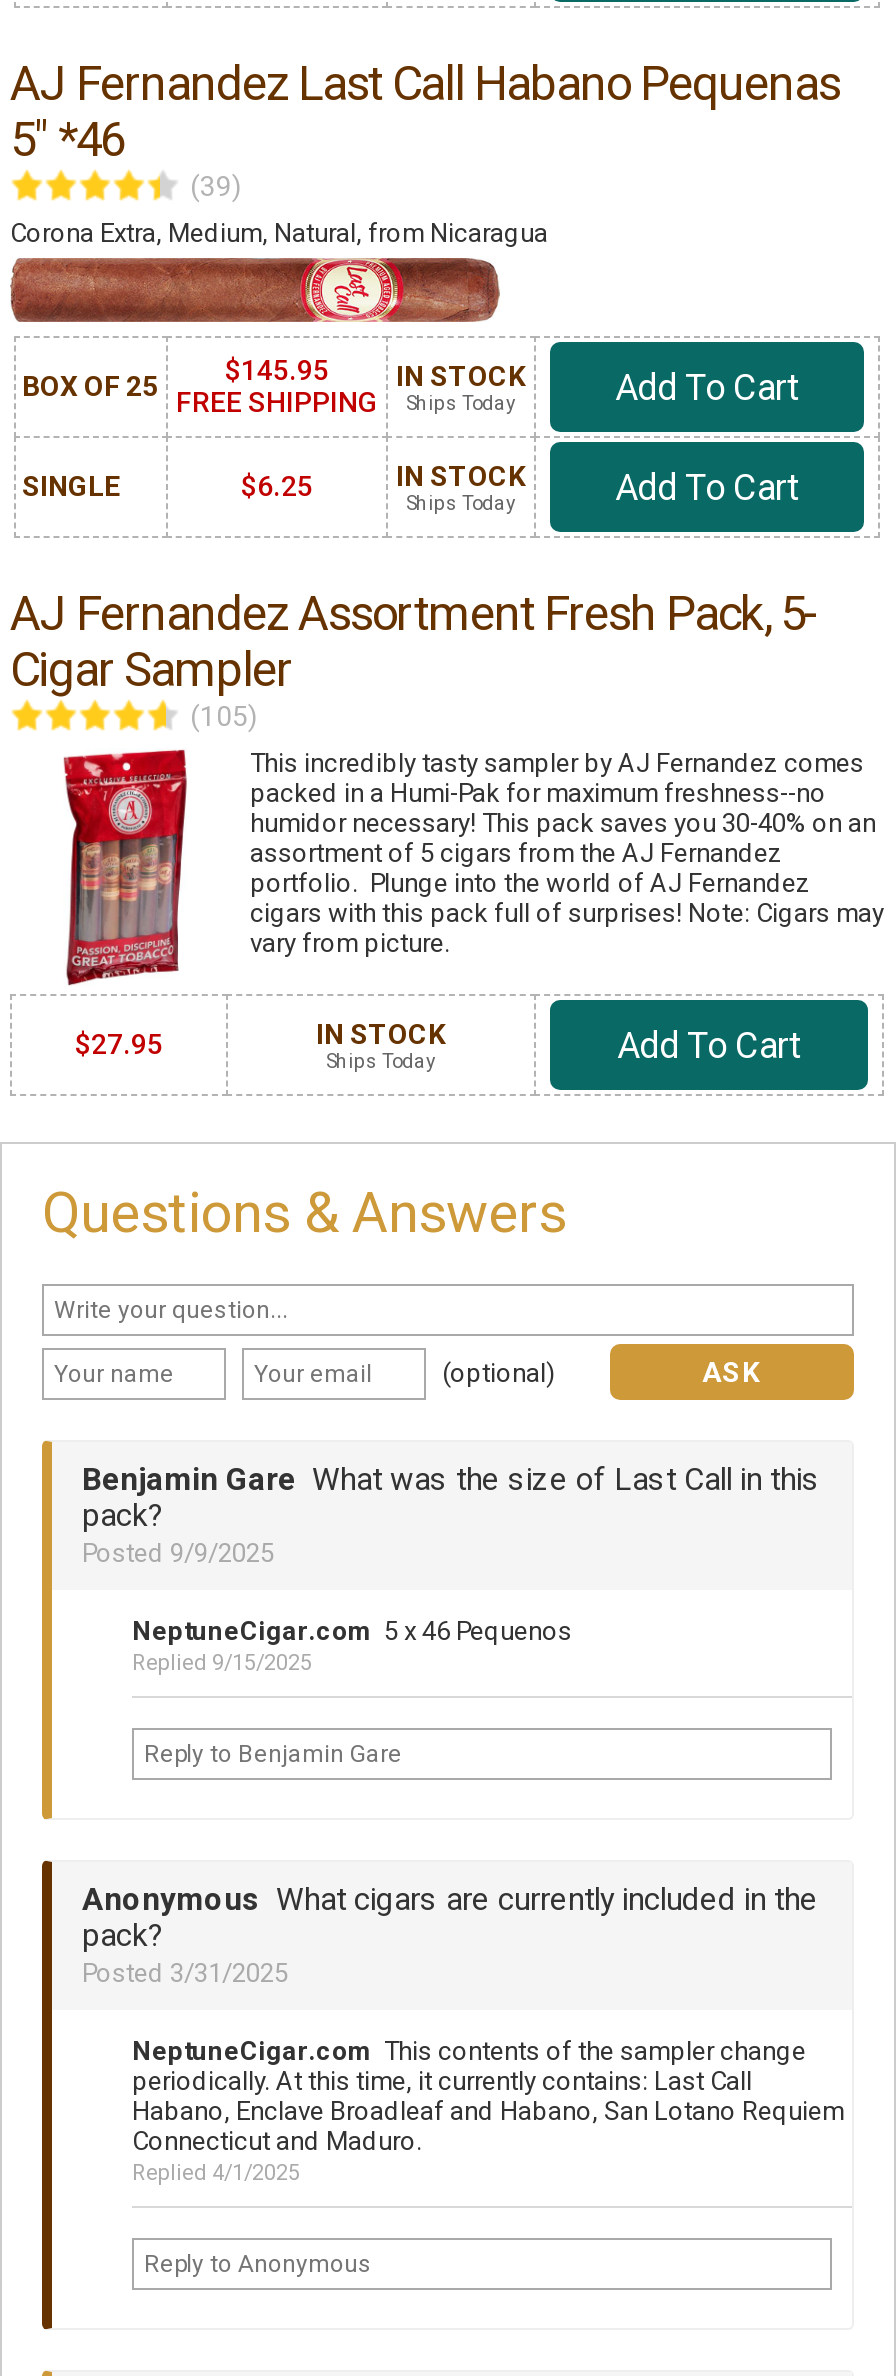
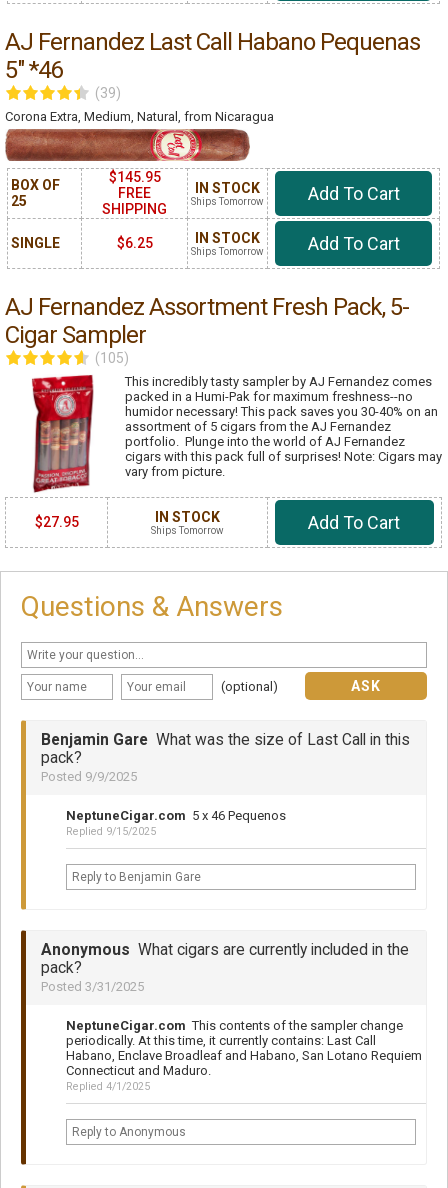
[406,392,516,414] Ships Today -> [191,196,264,207] Ships Tomorrow
[406,492,516,514] Ships Today -> [191,246,264,257] Ships Tomorrow
[326,1050,436,1072] Ships Today -> [151,525,224,536] Ships Tomorrow

